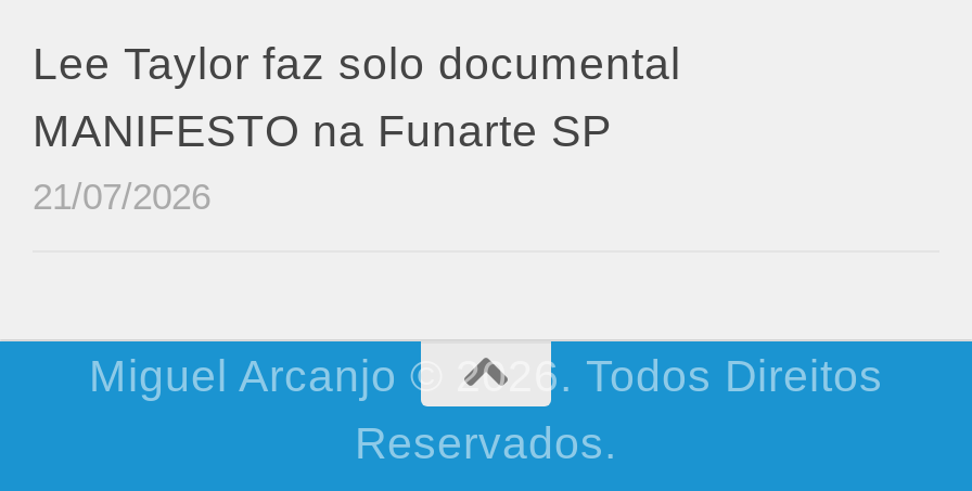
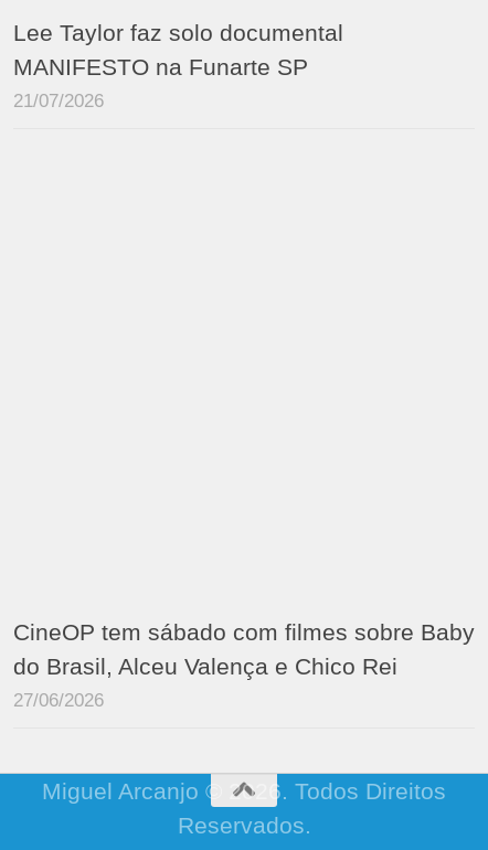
none -> [13,620,475,711] CineOP tem sábado com filmes sobre Baby | do Brasil, Alceu Valença e Chico Rei | 27/06/2026

